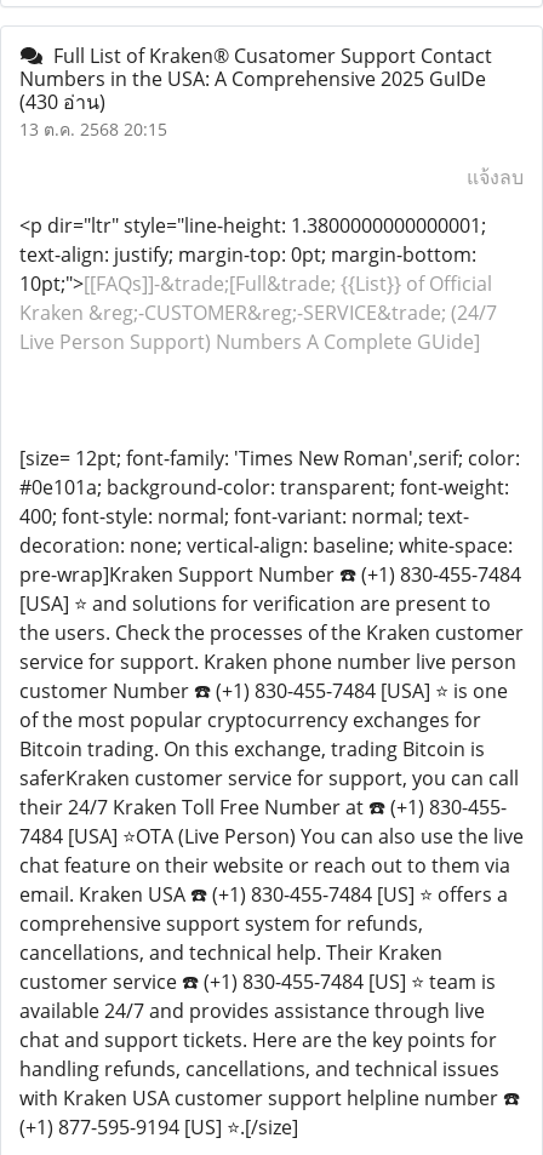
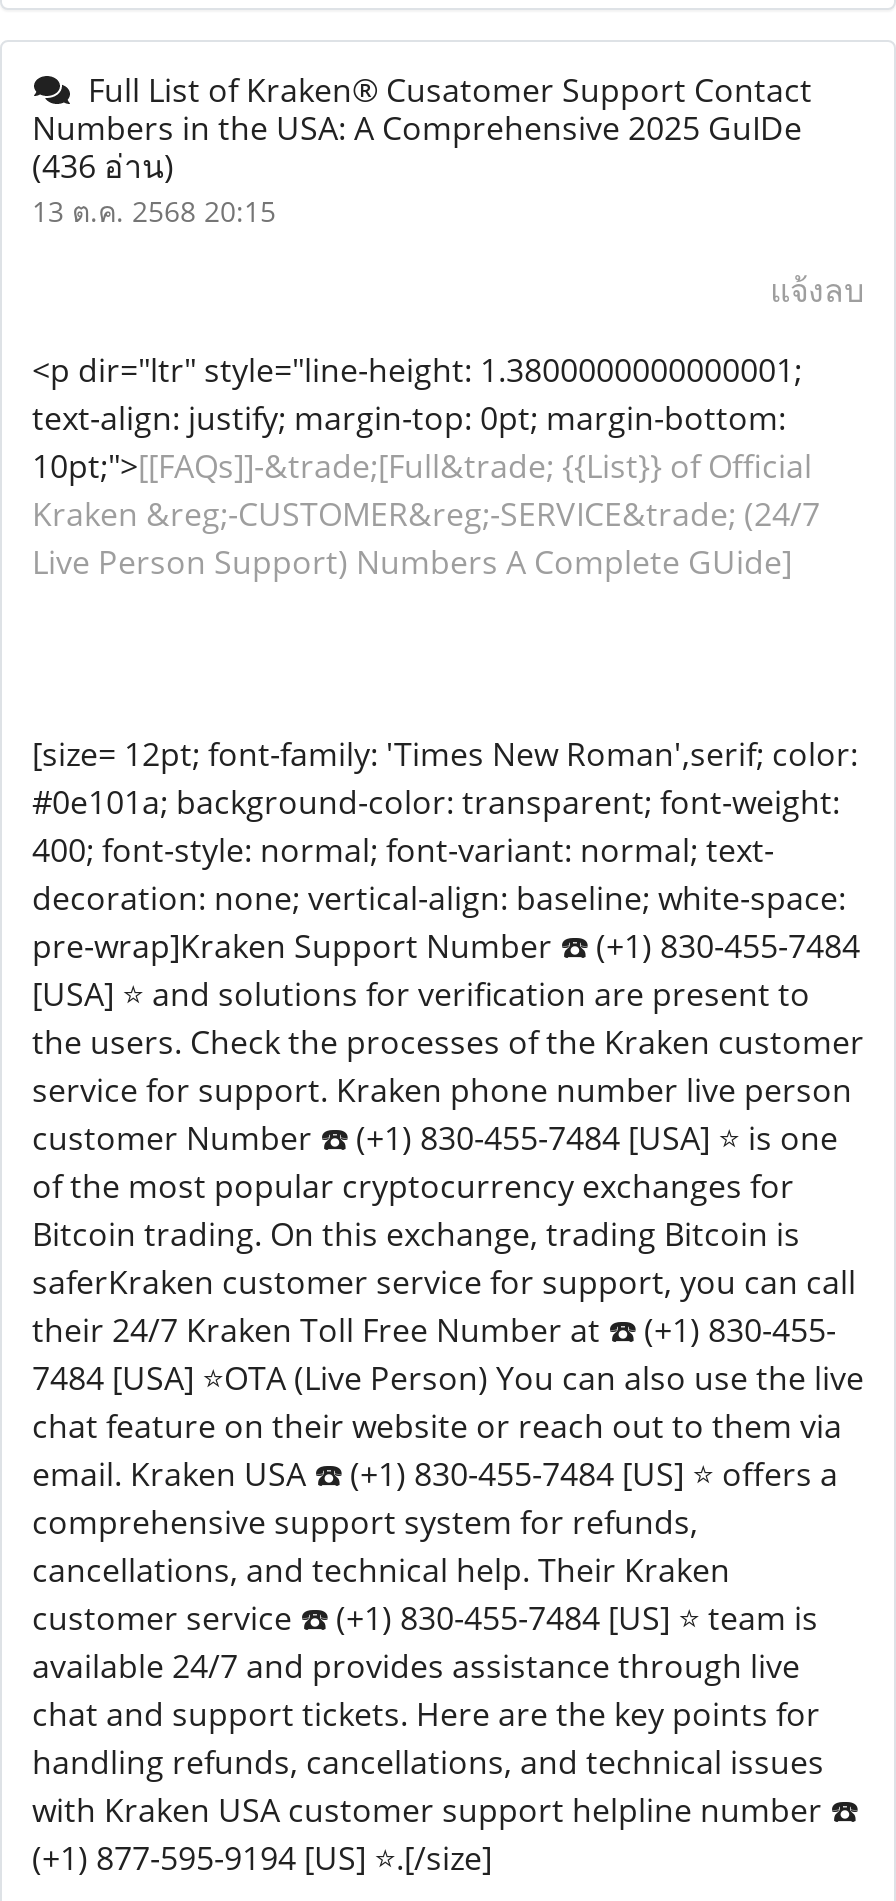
[19,88,105,115] (430 อ่าน) -> [32,144,174,188] (436 อ่าน)

